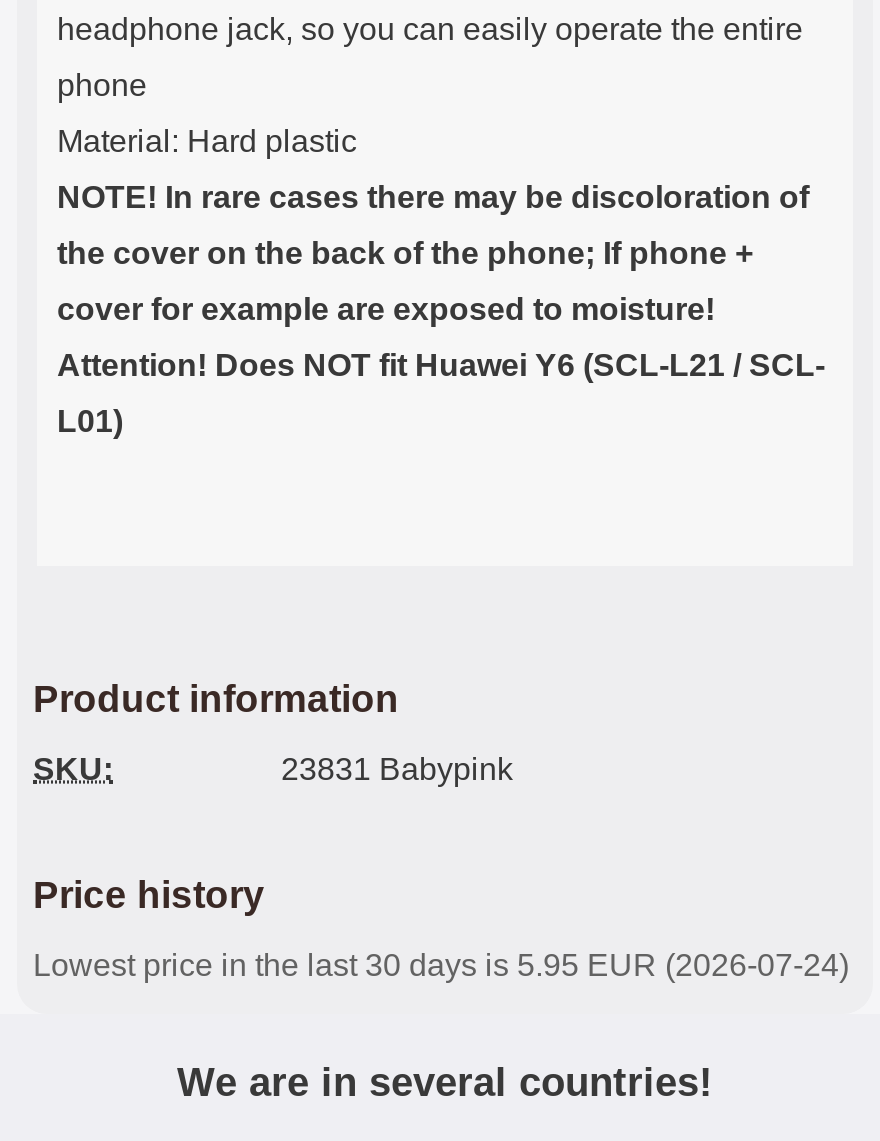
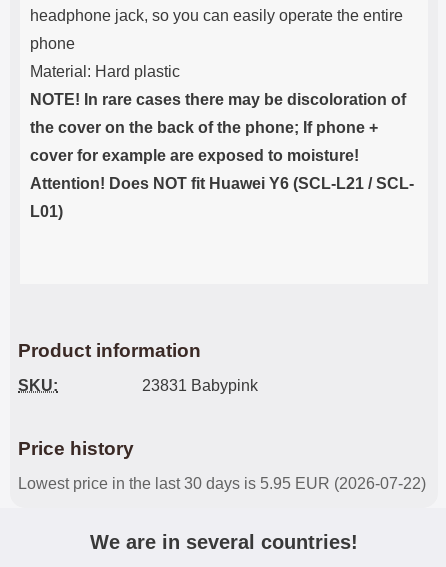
[33,948,849,982] Lowest price in the last 30 days is 5.95 EUR (2026-07-24) -> [18,475,426,492] Lowest price in the last 30 days is 5.95 EUR (2026-07-22)

